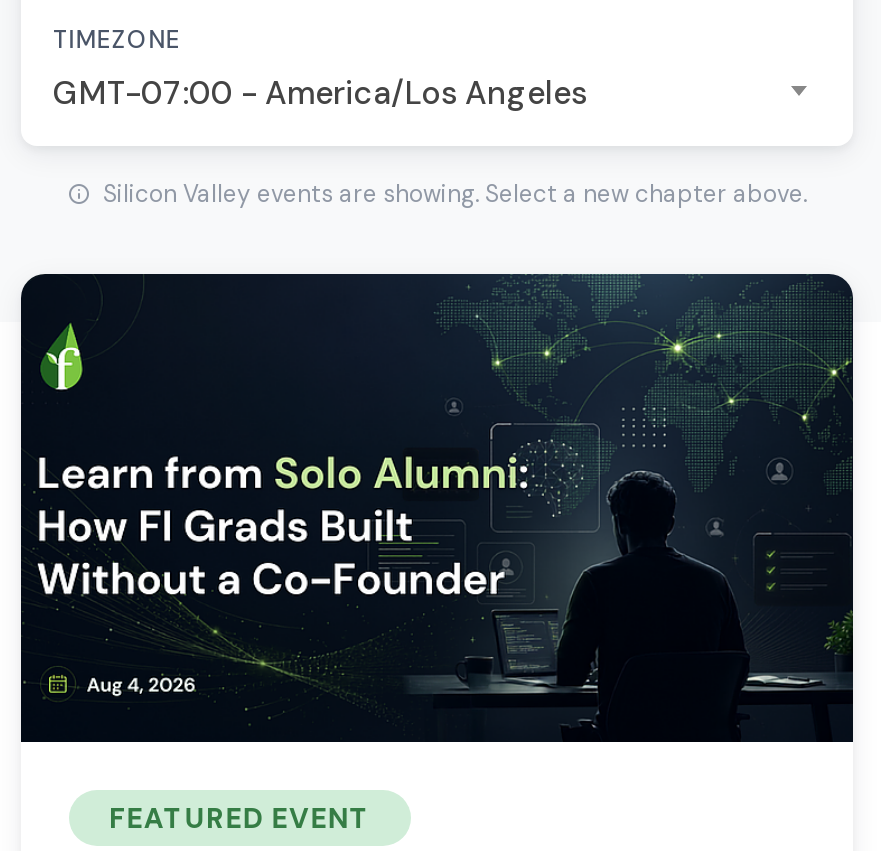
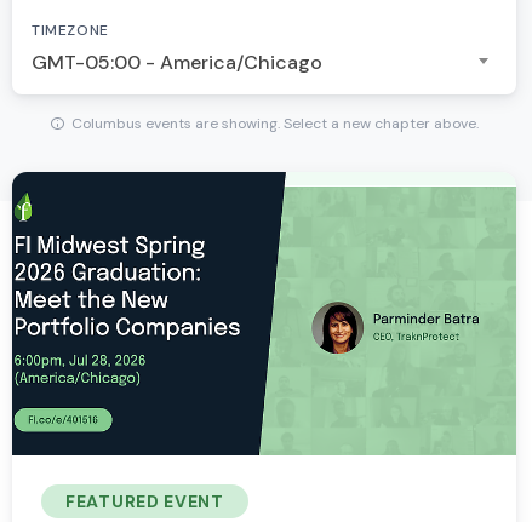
[53,72,587,114] GMT-07:00 - America/Los Angeles -> [32,50,322,75] GMT-05:00 - America/Chicago
[103,178,807,210] Silicon Valley events are showing. Select a new chapter above. -> [71,114,479,133] Columbus events are showing. Select a new chapter above.
[23,272,855,744] [image] -> [13,172,516,455] [image]

